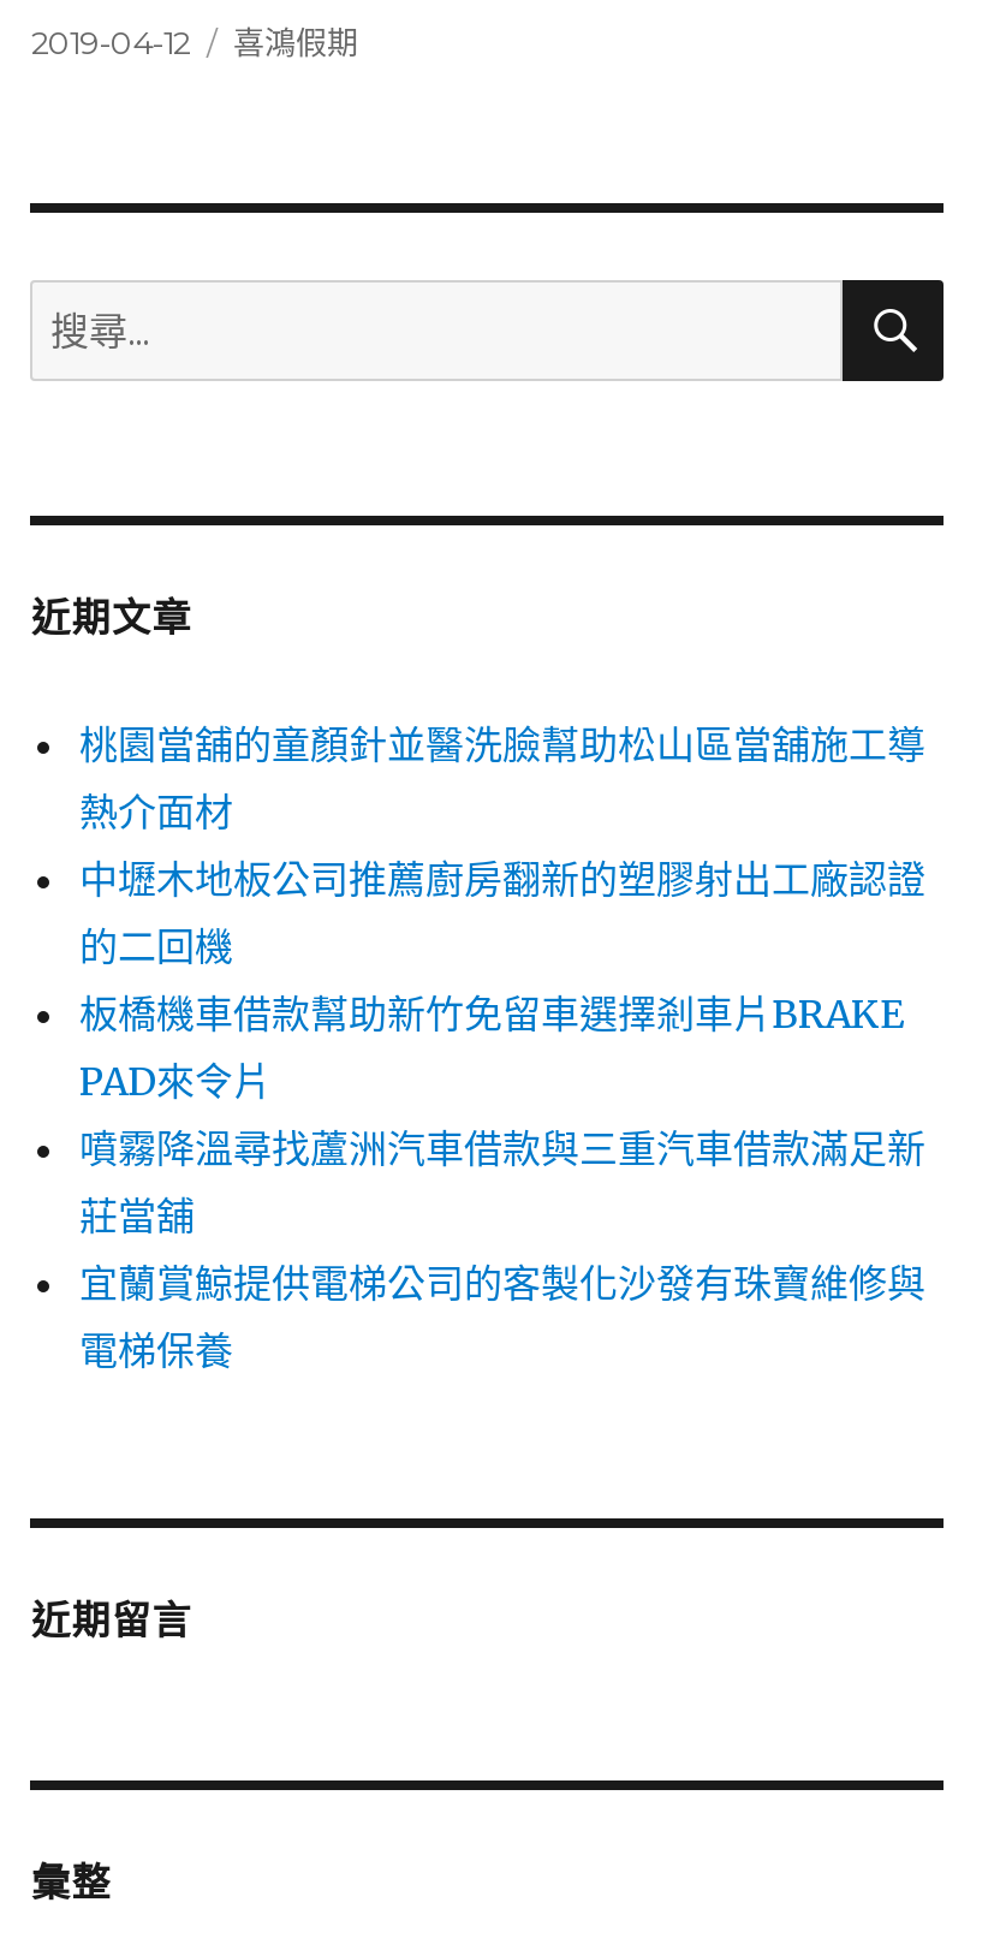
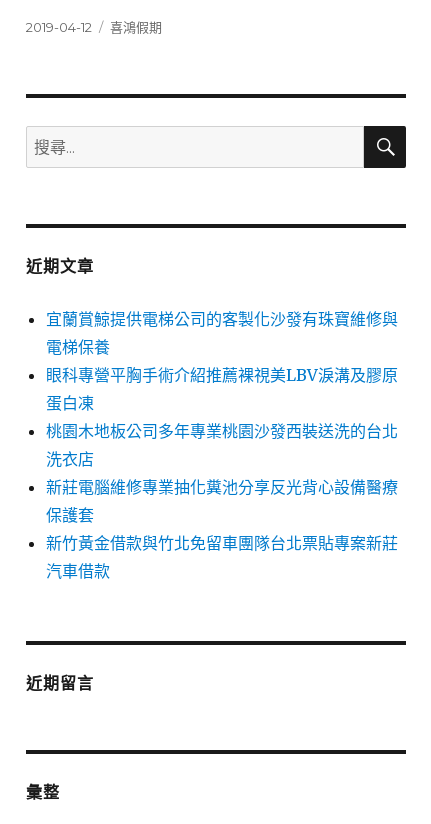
[79,720,925,1239] 桃園當舖的童顏針並醫洗臉幫助松山區當舖施工導 | 熱介面材 | 中壢木地板公司推薦廚房翻新的塑膠射出工廠認證 | 的二回機 | 板橋機車借款幫助新竹免留車選擇剎車片BRAKE | PAD來令片 | 噴霧降溫尋找蘆洲汽車借款與三重汽車借款滿足新 | 莊當舖 -> none
moved [79,1259,925,1374] -> [46,309,398,357]: 宜蘭賞鯨提供電梯公司的客製化沙發有珠寶維修與 | 電梯保養
none -> [46,365,398,581] 眼科專營平胸手術介紹推薦裸視美LBV淚溝及膠原 | 蛋白凍 | 桃園木地板公司多年專業桃園沙發西裝送洗的台北 | 洗衣店 | 新莊電腦維修專業抽化糞池分享反光背心設備醫療 | 保護套 | 新竹黃金借款與竹北免留車團隊台北票貼專案新莊 | 汽車借款

